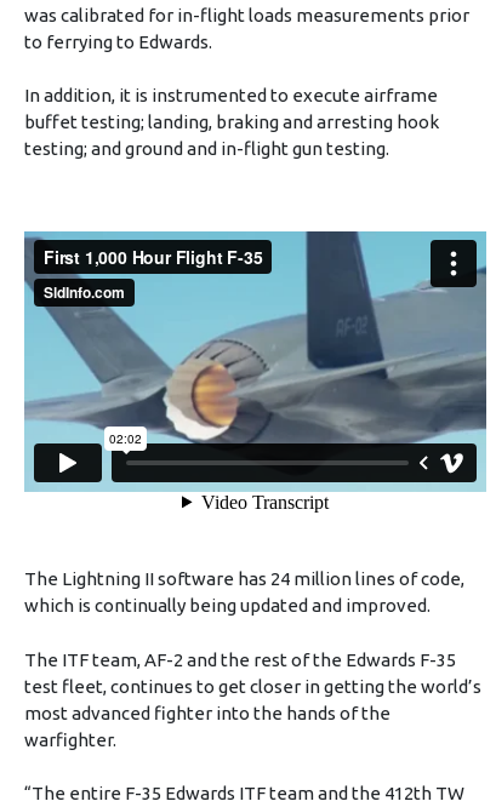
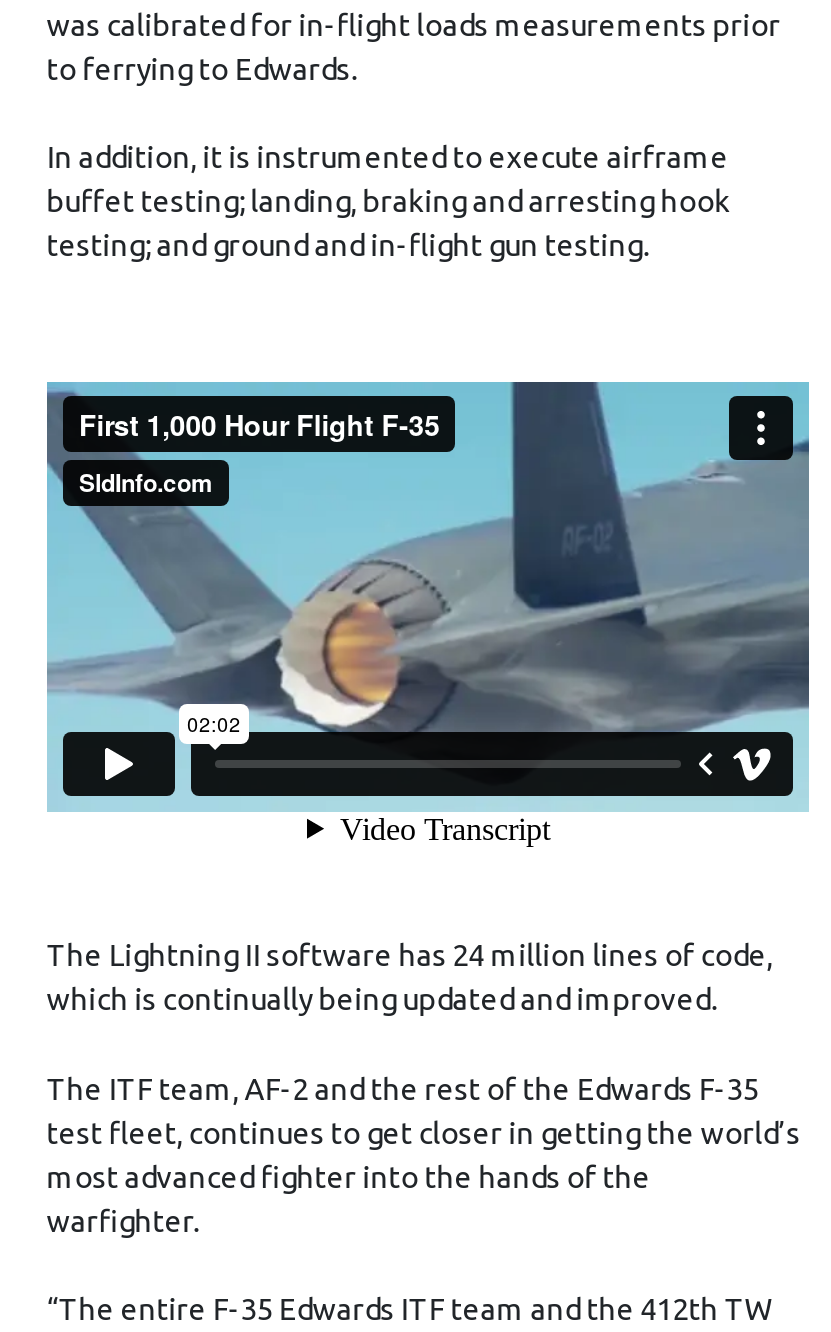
[429,239,478,288] [image] -> [717,396,793,474] [image]

